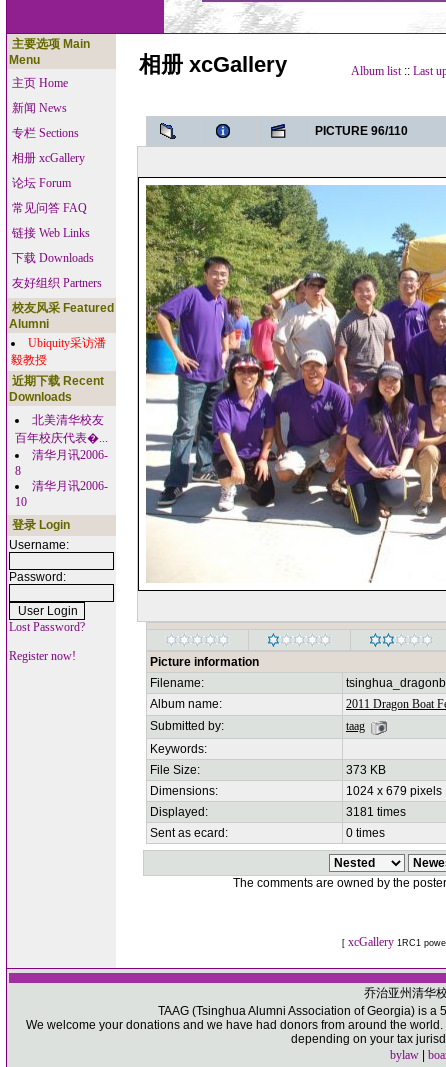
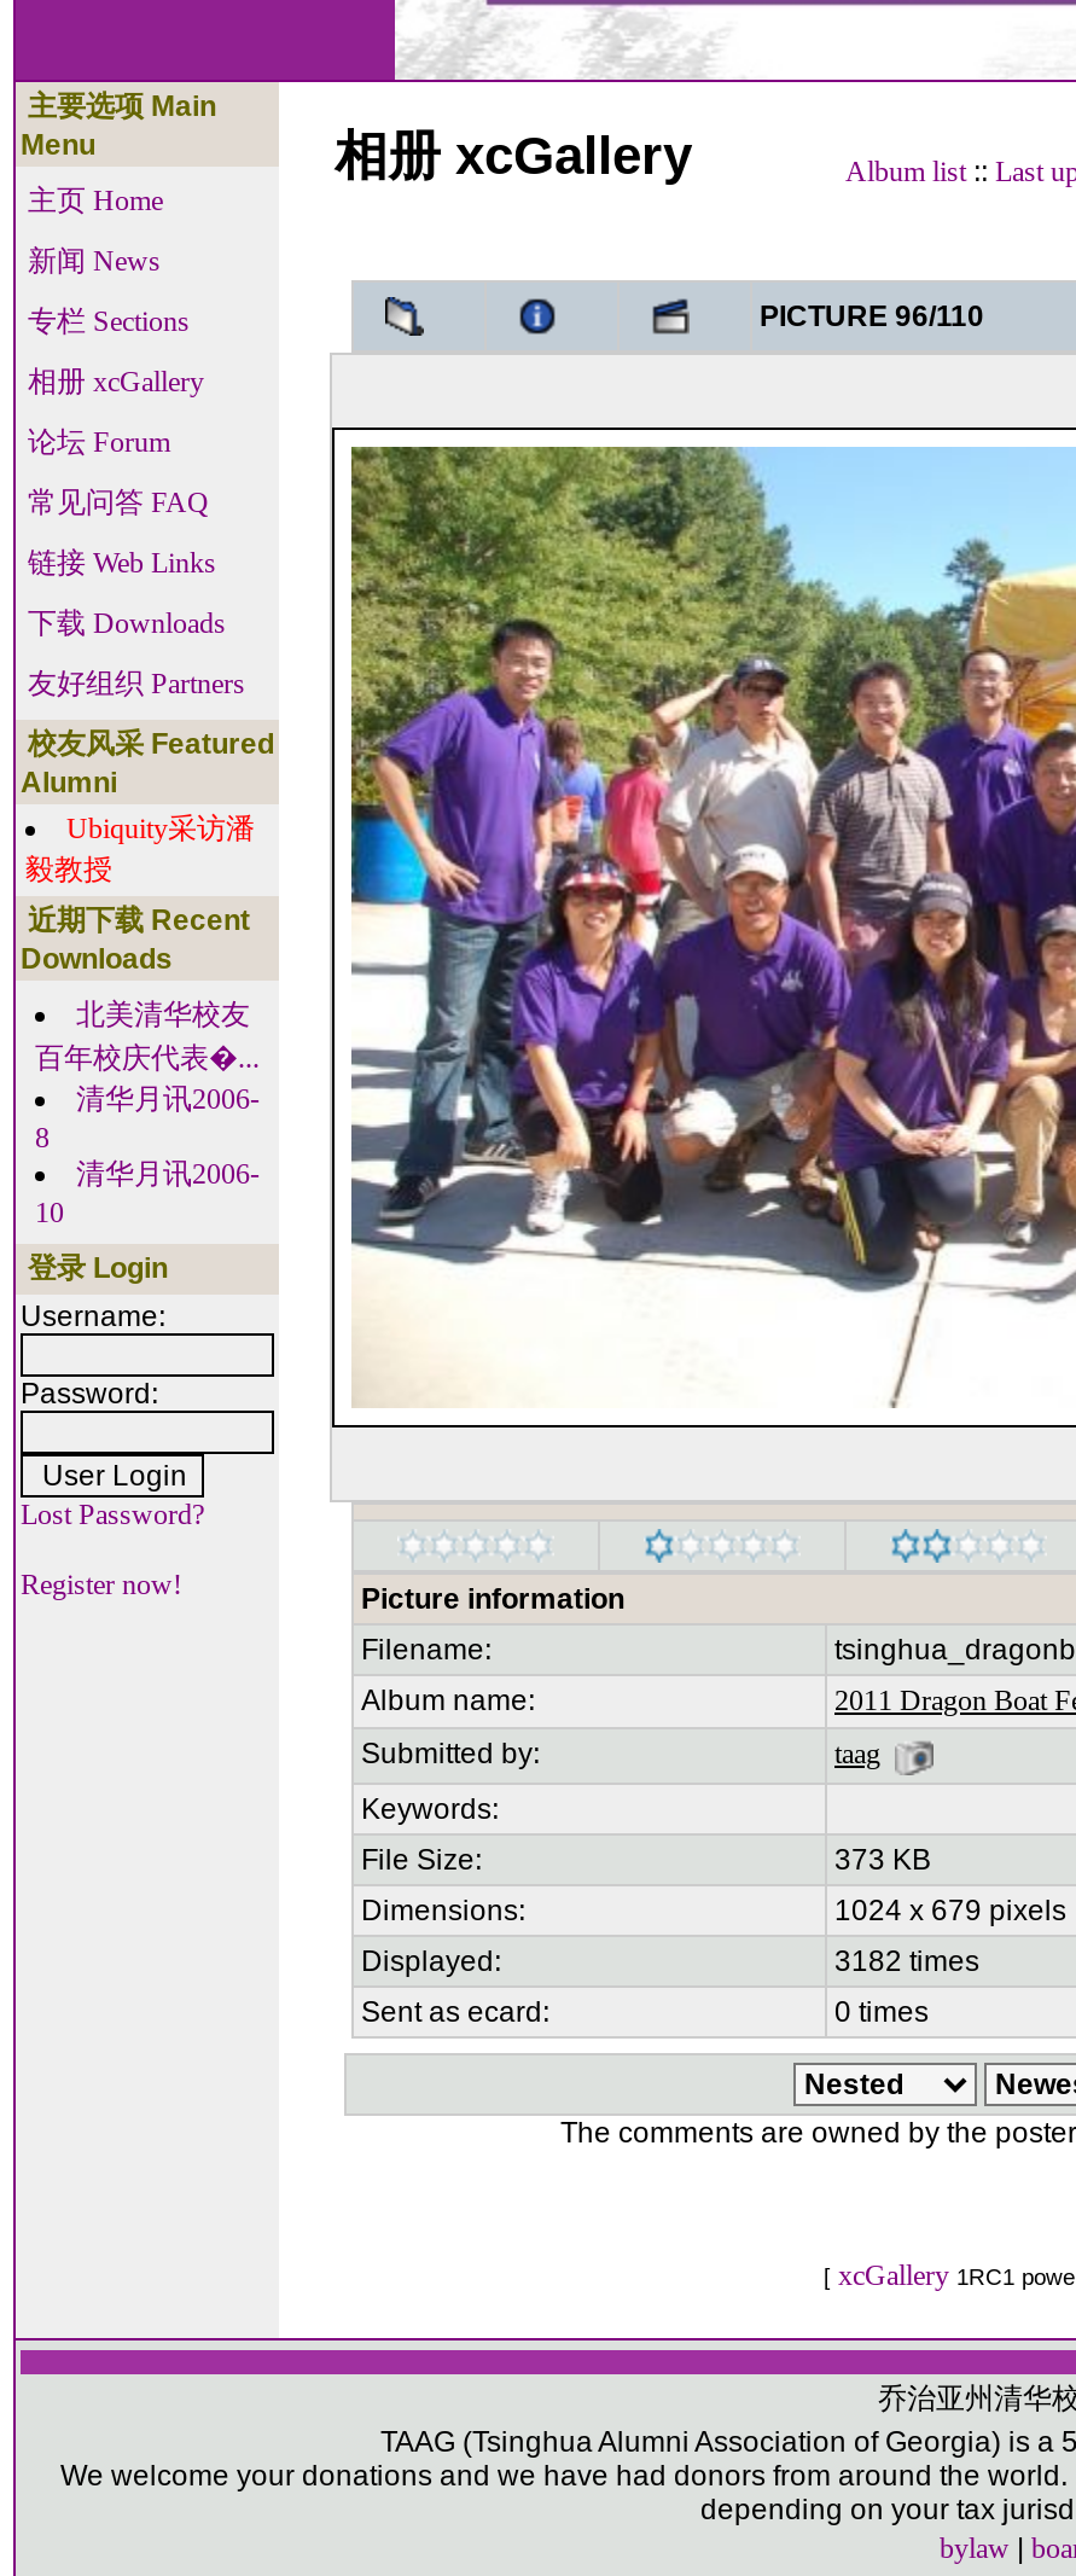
[346,805,406,819] 3181 times -> [834,1944,979,1978] 3182 times

